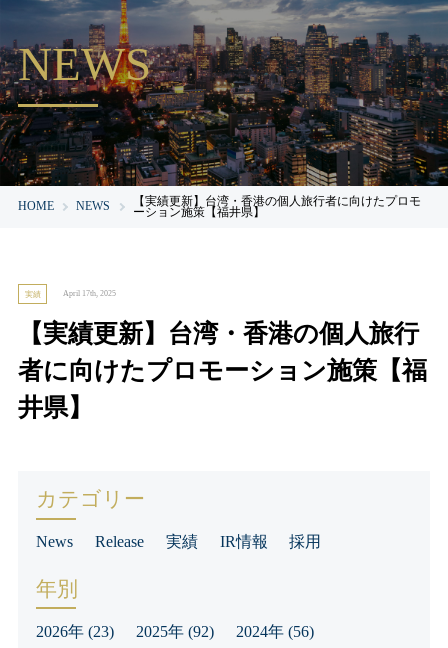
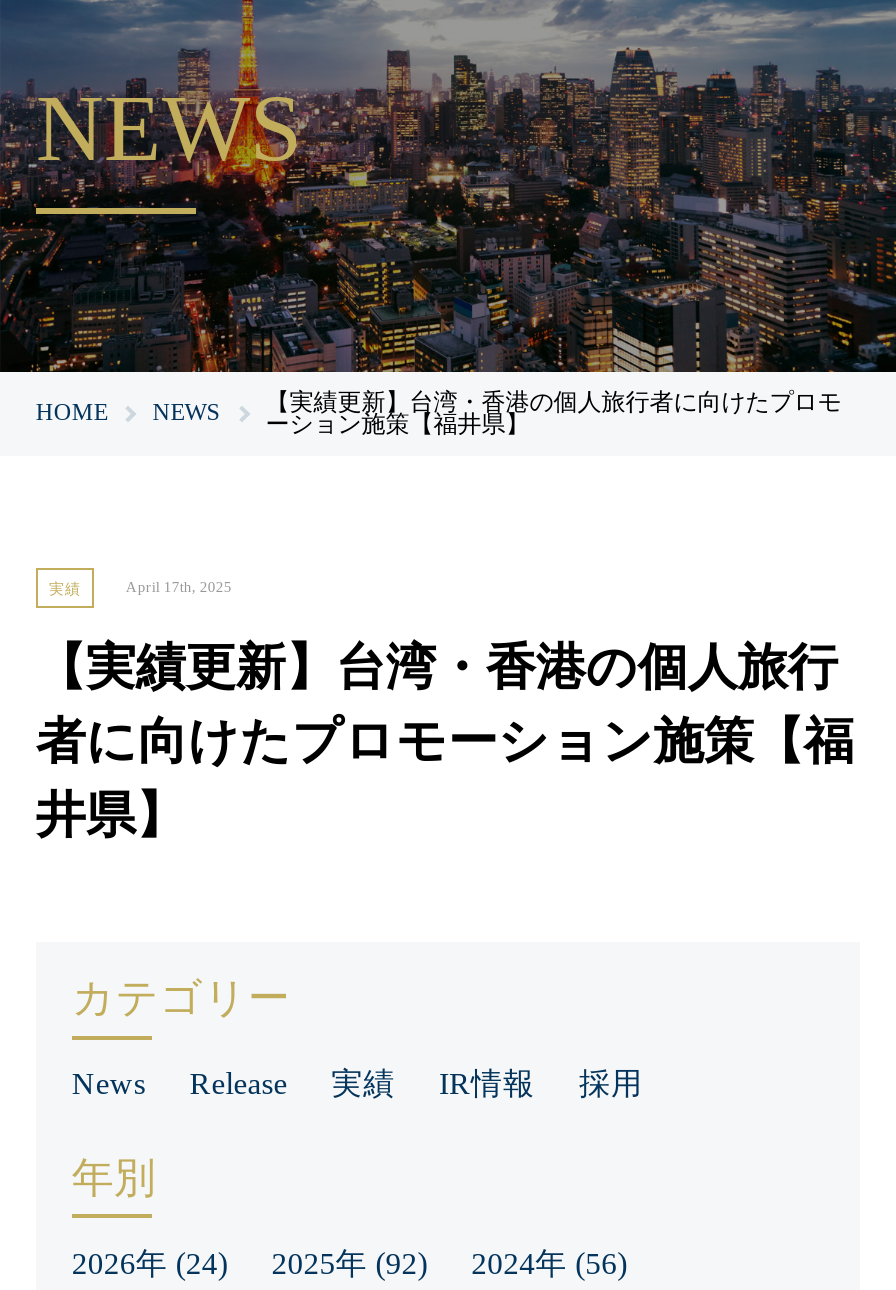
[36,623,314,640] 2026年(23) 2025年(92) 2024年(56) -> [72,1245,627,1279] 2026年(24) 2025年(92) 2024年(56)

